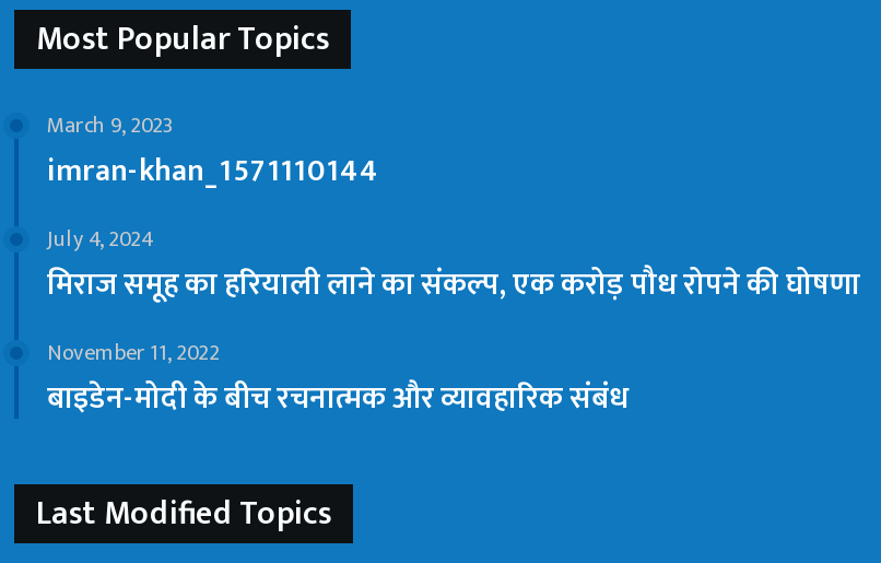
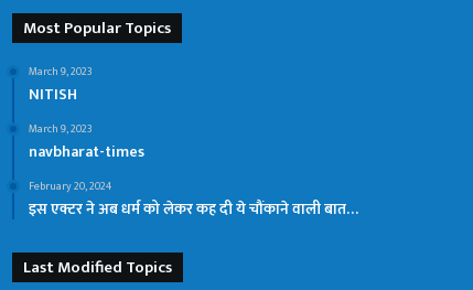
[47,145,379,195] imran-khan_1571110144 -> [29,81,77,107] NITISH
[47,221,860,309] July 4, 2024 | मिराज समूह का हरियाली लाने का संकल्प, एक करोड़ पौध रोपने की घोषणा -> [29,120,144,164] March 9, 2023 | navbharat-times
[47,335,629,422] November 11, 2022 | बाइडेन-मोदी के बीच रचनात्मक और व्यावहारिक संबंध -> [29,177,358,221] February 20, 2024 | इस एक्टर ने अब धर्म को लेकर कह दी ये चौंकाने वाली बात…

